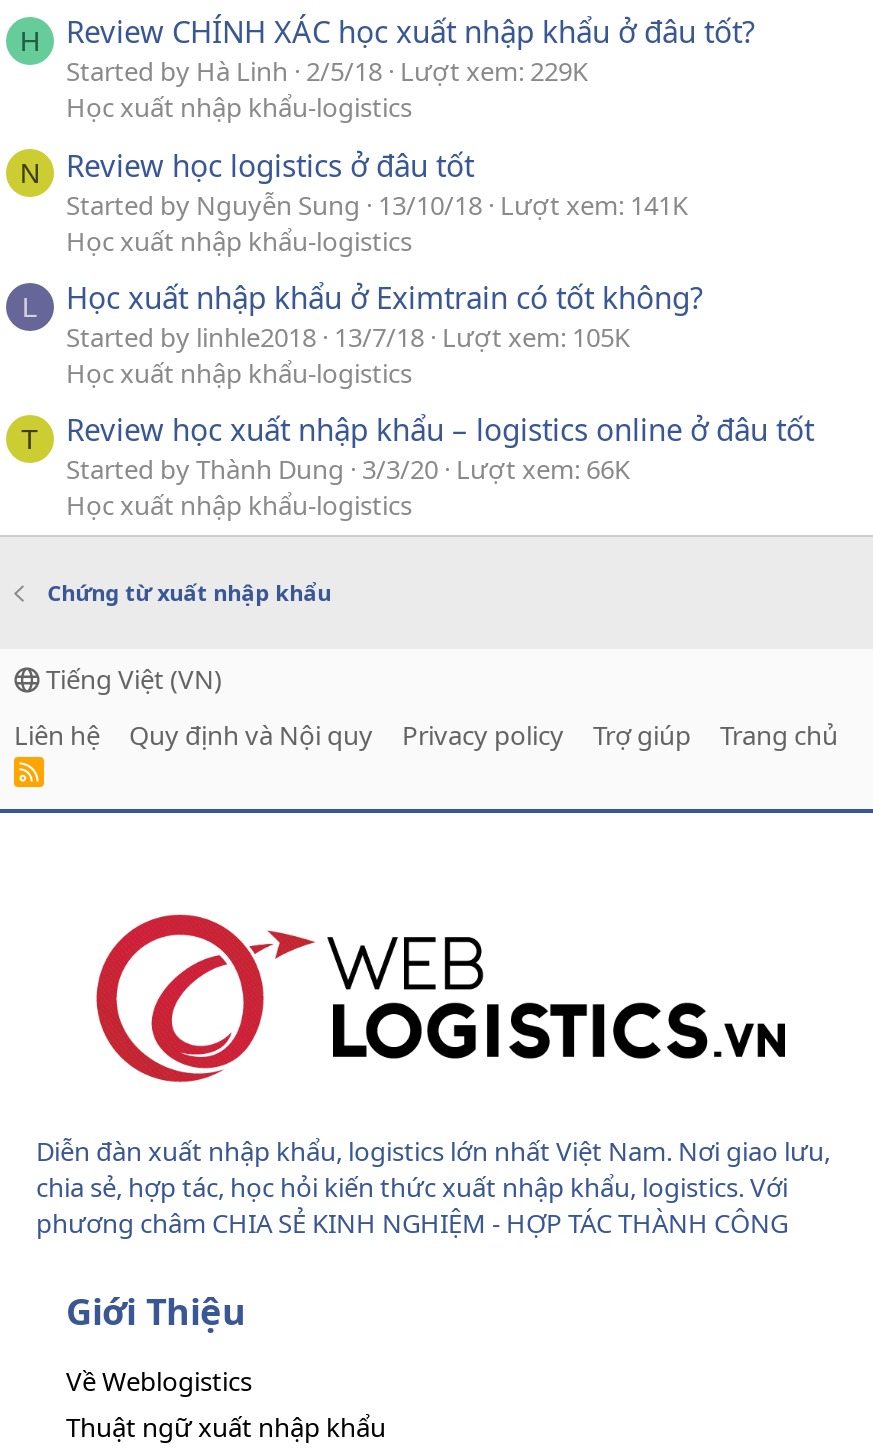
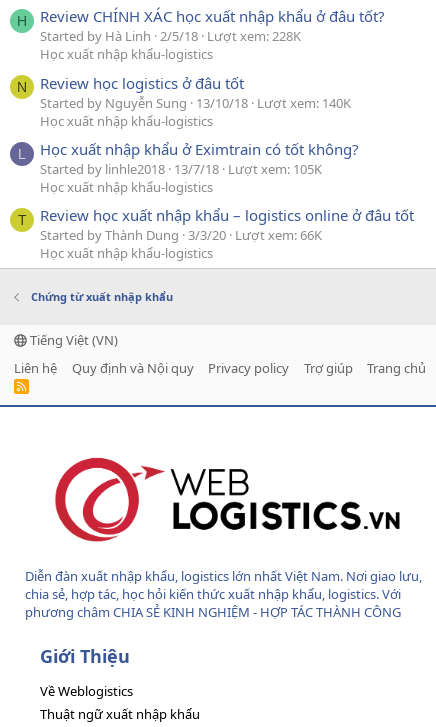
[66,54,588,90] Started by Hà Linh 2/5/18 Lượt xem: 229K -> [40,27,301,45] Started by Hà Linh 2/5/18 Lượt xem: 228K
[66,186,688,222] Started by Nguyễn Sung 13/10/18 Lượt xem: 141K -> [40,94,351,112] Started by Nguyễn Sung 13/10/18 Lượt xem: 140K

